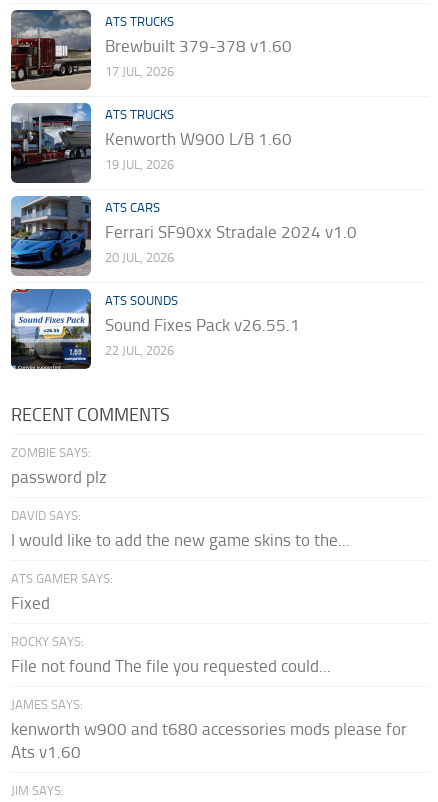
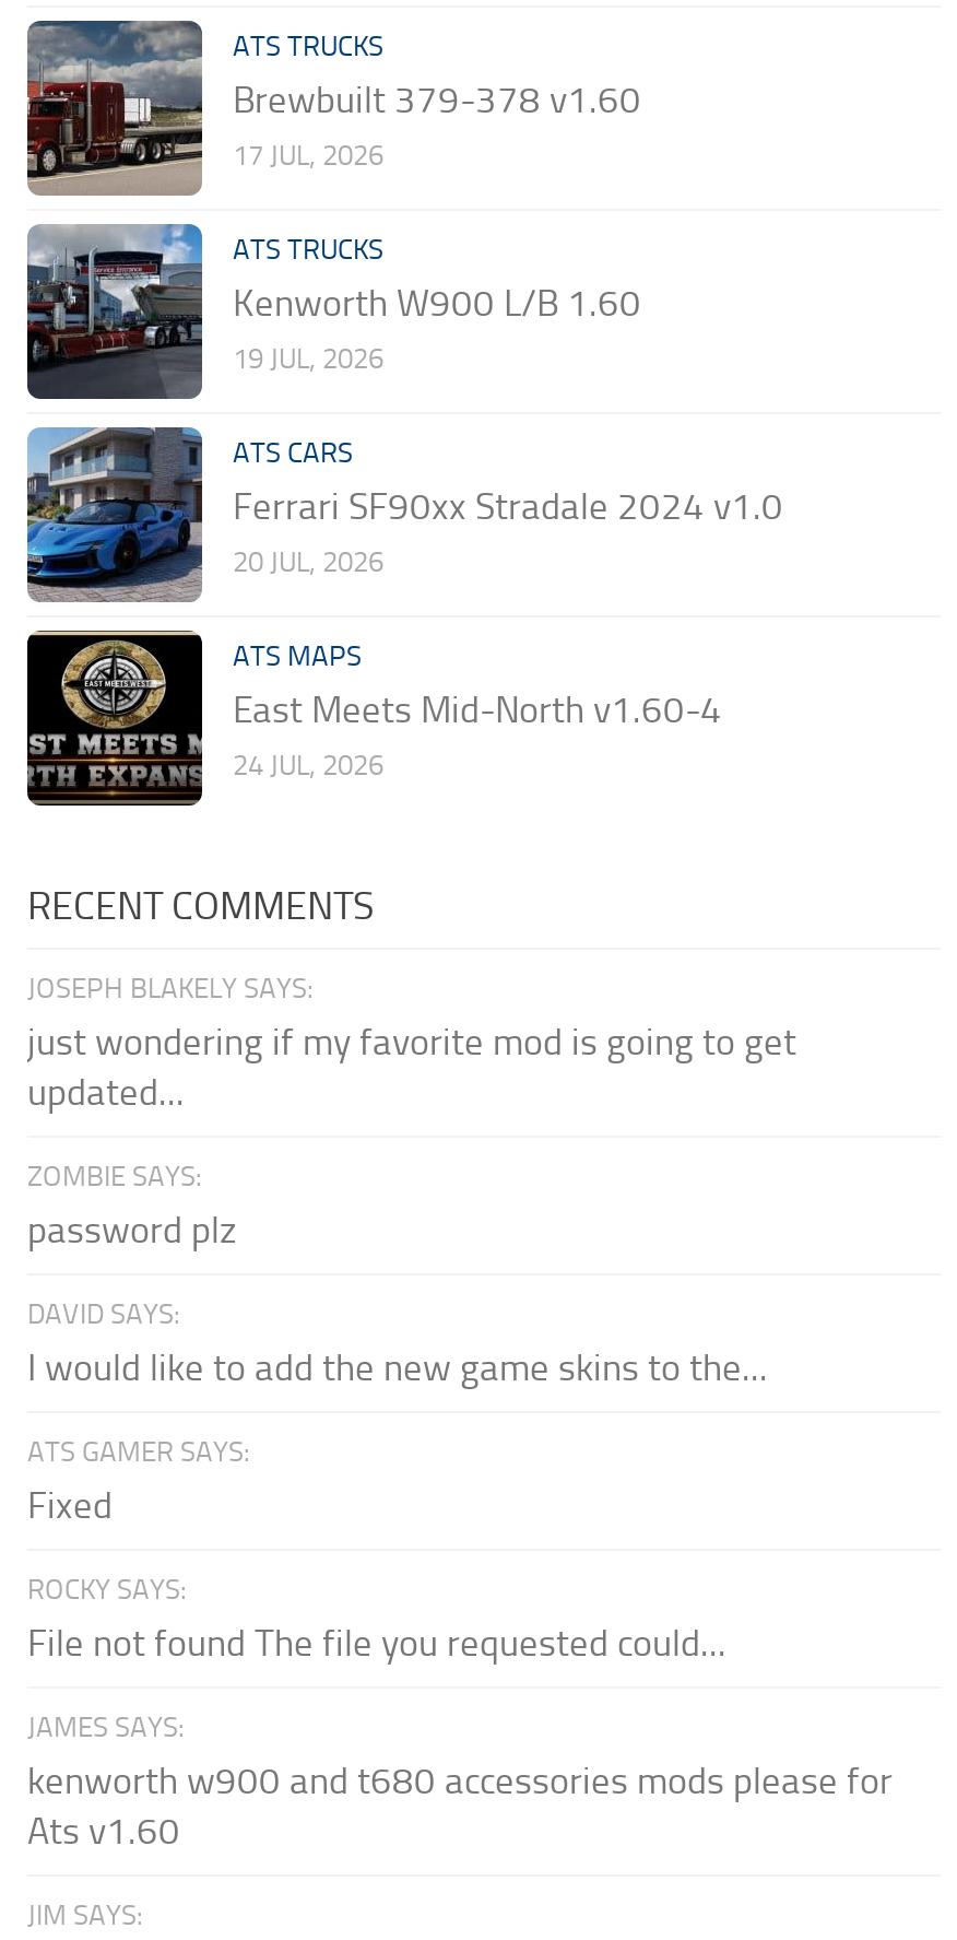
[10,288,300,369] [image] | ATS SOUNDS | Sound Fixes Pack v26.55.1 | 22 JUL, 2026 -> [25,631,722,803] [image] | ATS MAPS | East Meets Mid-North v1.60-4 | 24 JUL, 2026
none -> [27,971,796,1113] JOSEPH BLAKELY SAYS: | just wondering if my favorite mod is going to get | updated...

